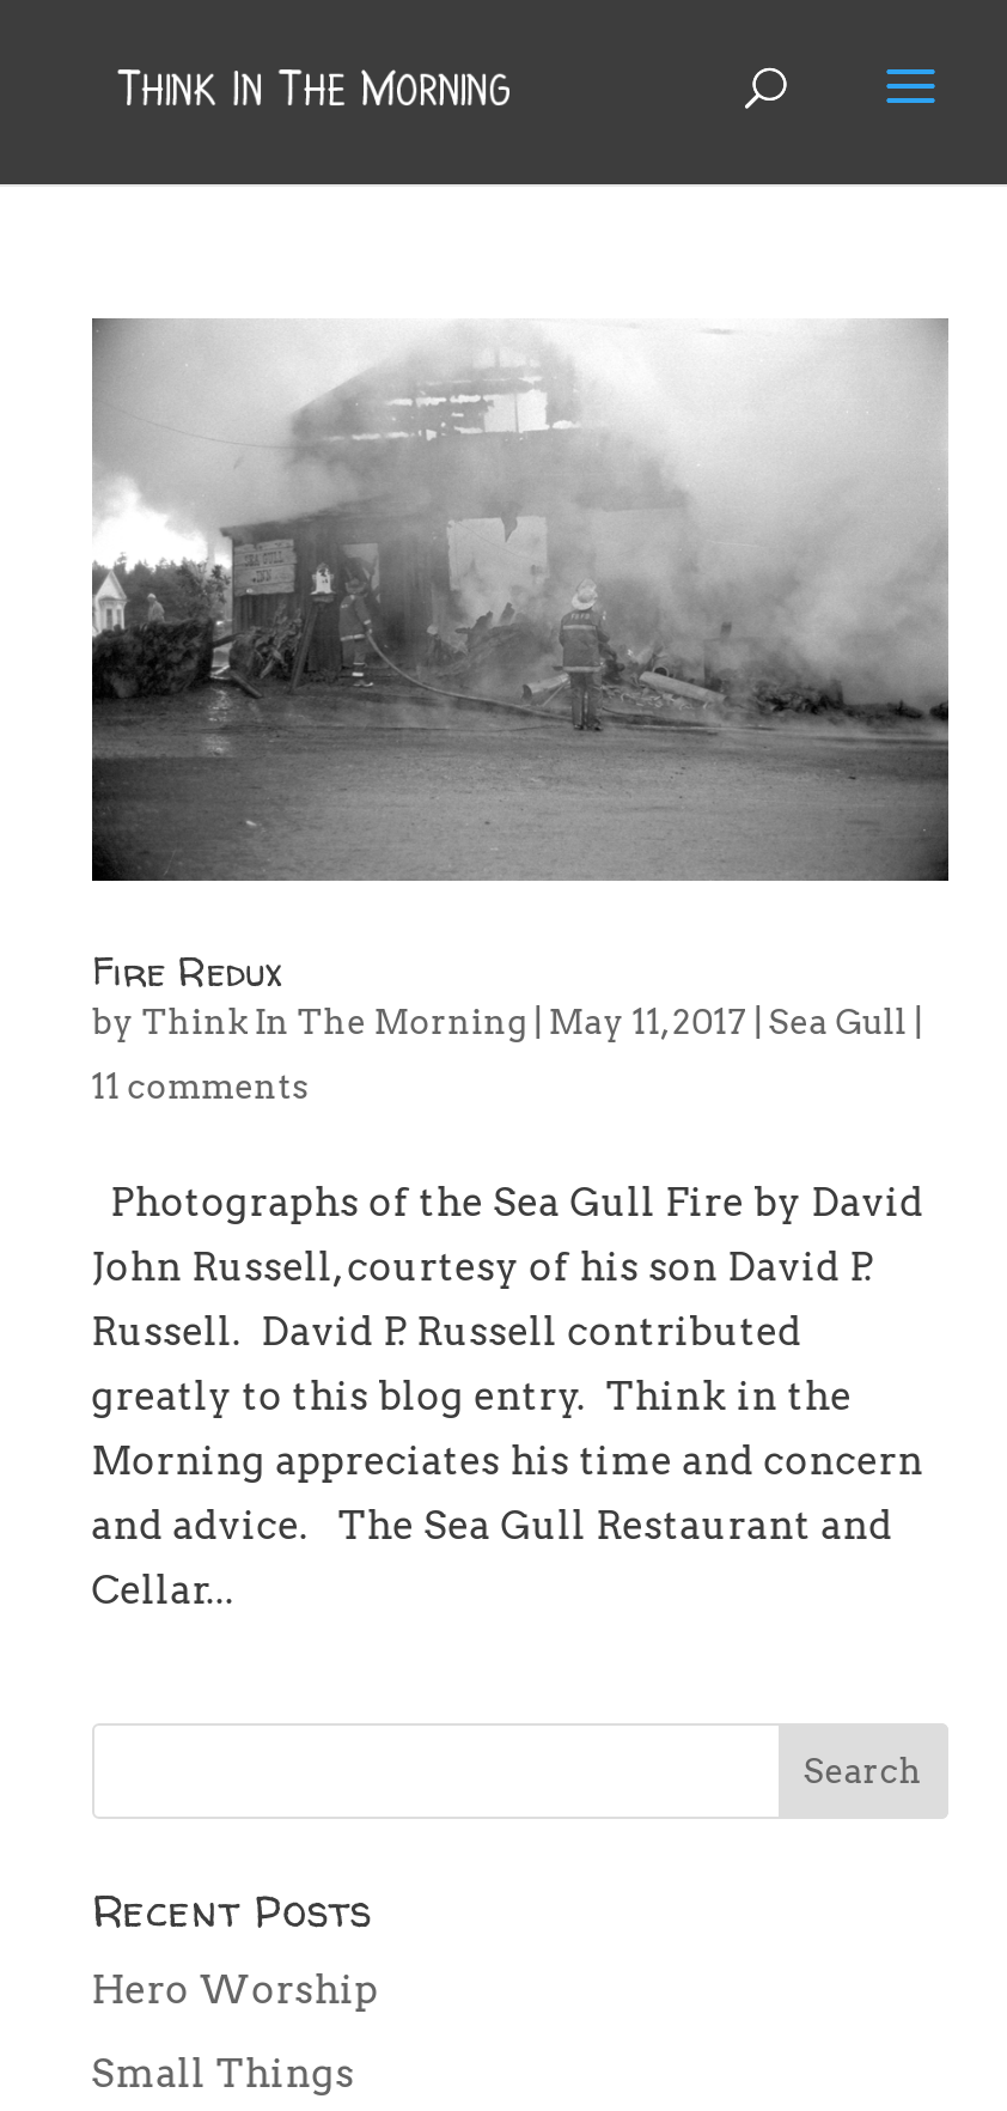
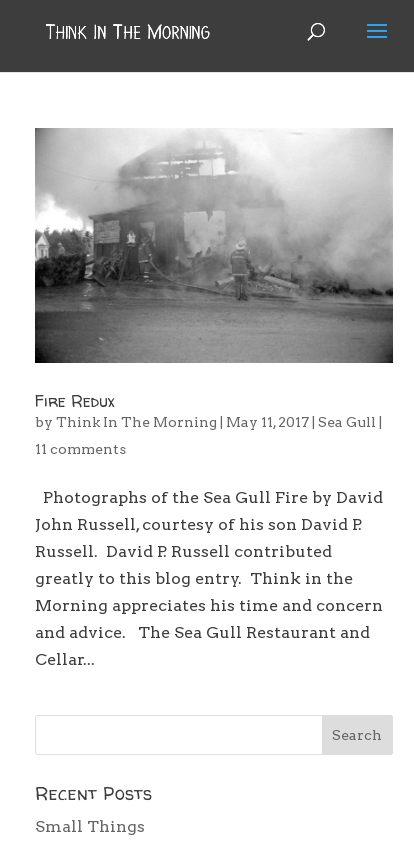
[92,1968,379,2013] Hero Worship -> none

